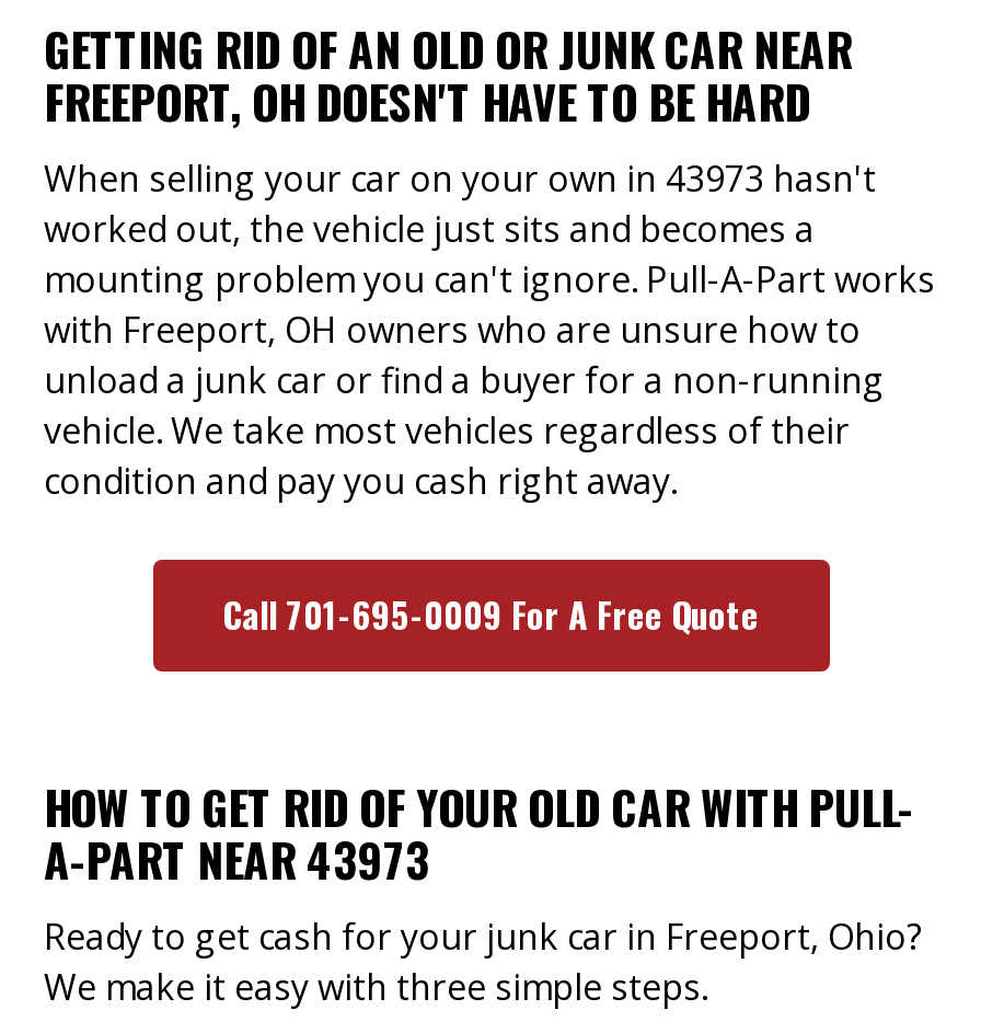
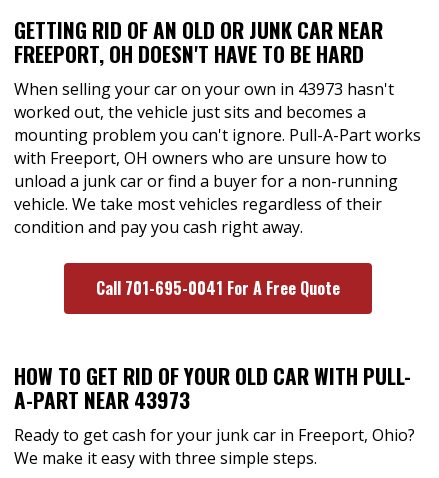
[222,588,759,641] Call 701-695-0009 For A Free Quote -> [96,276,340,300] Call 701-695-0041 For A Free Quote

